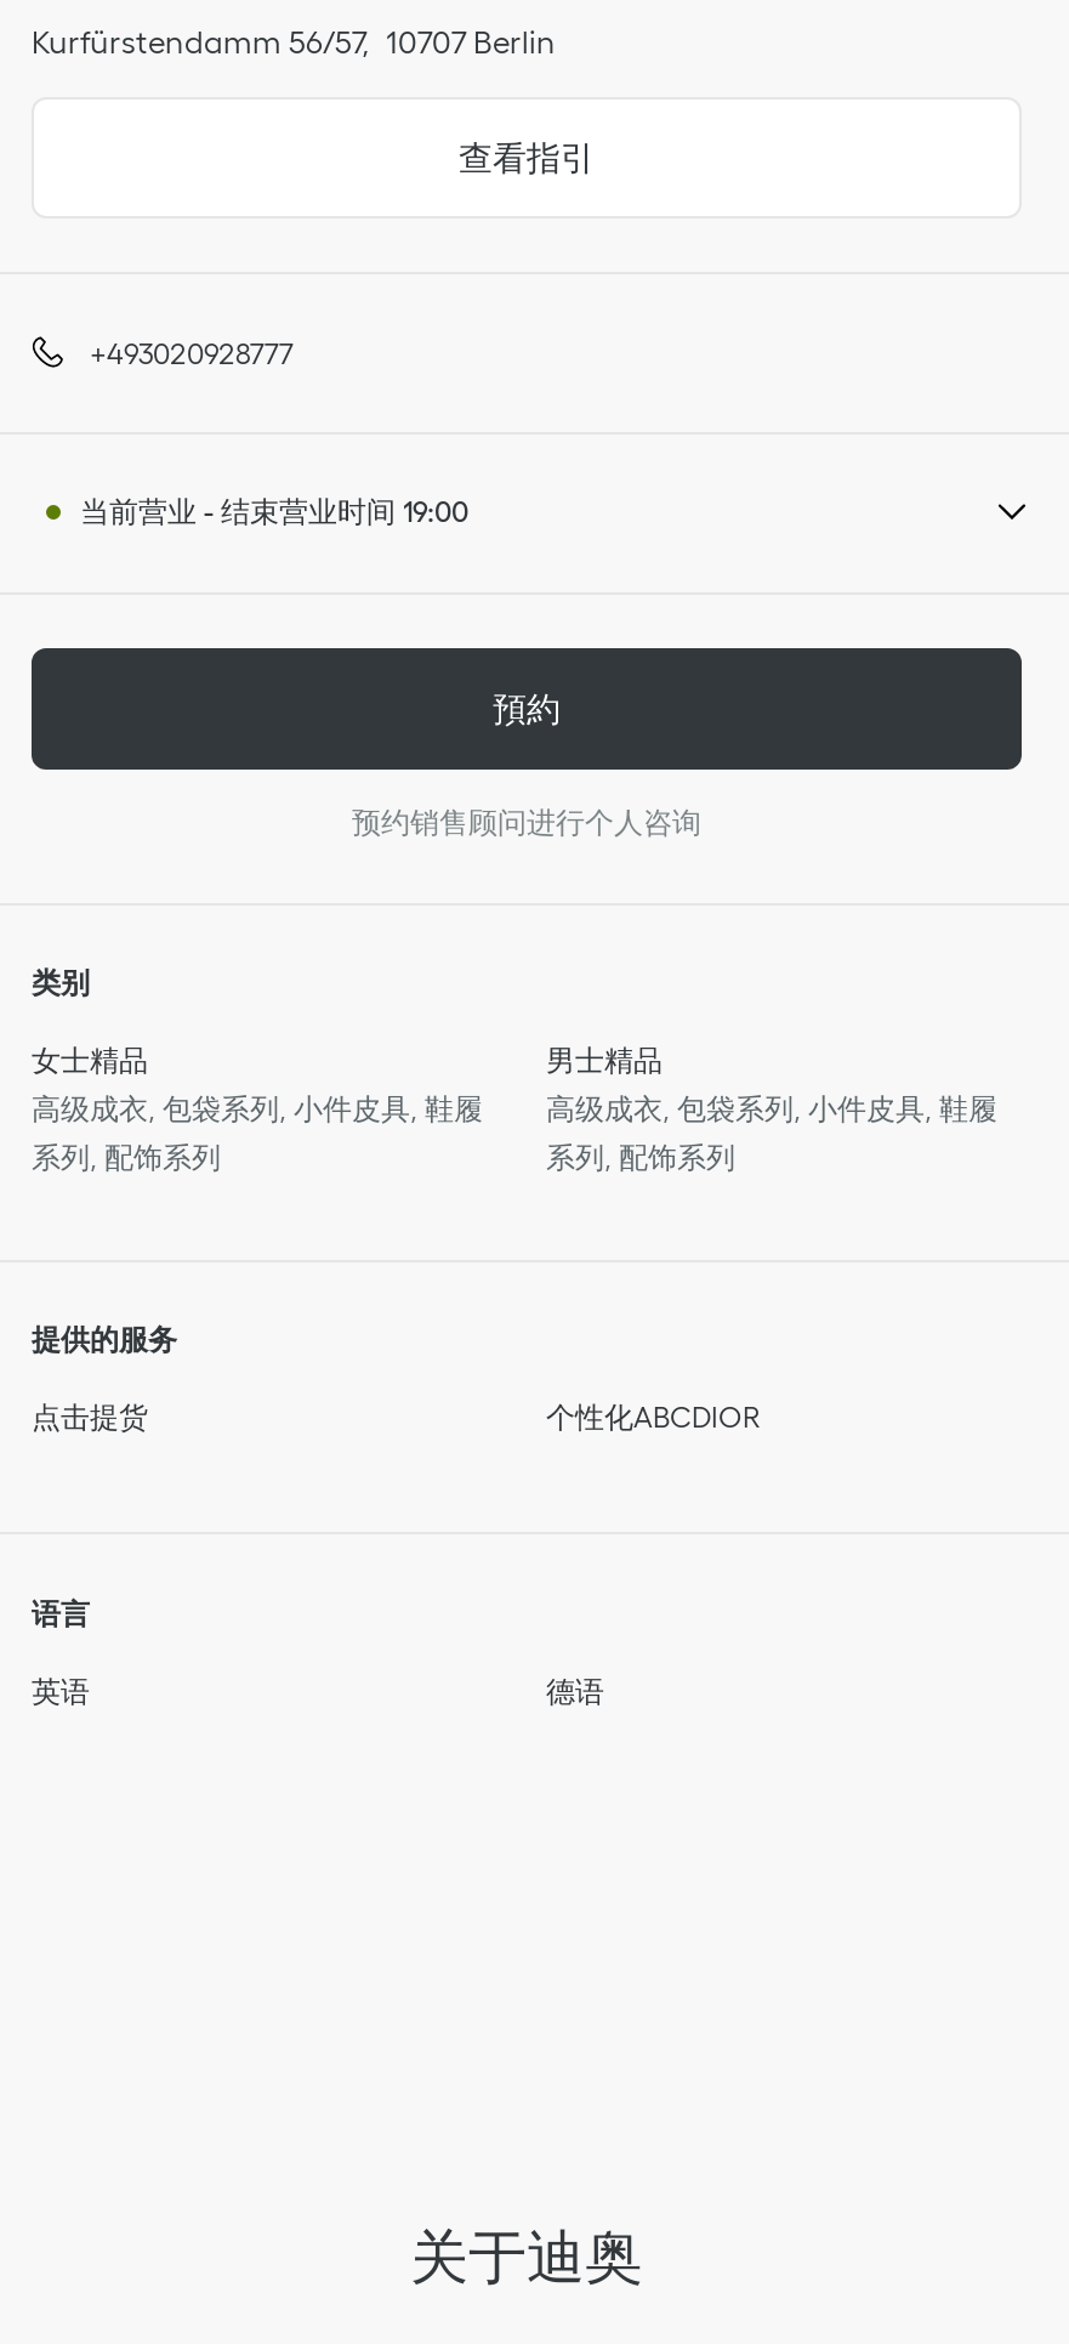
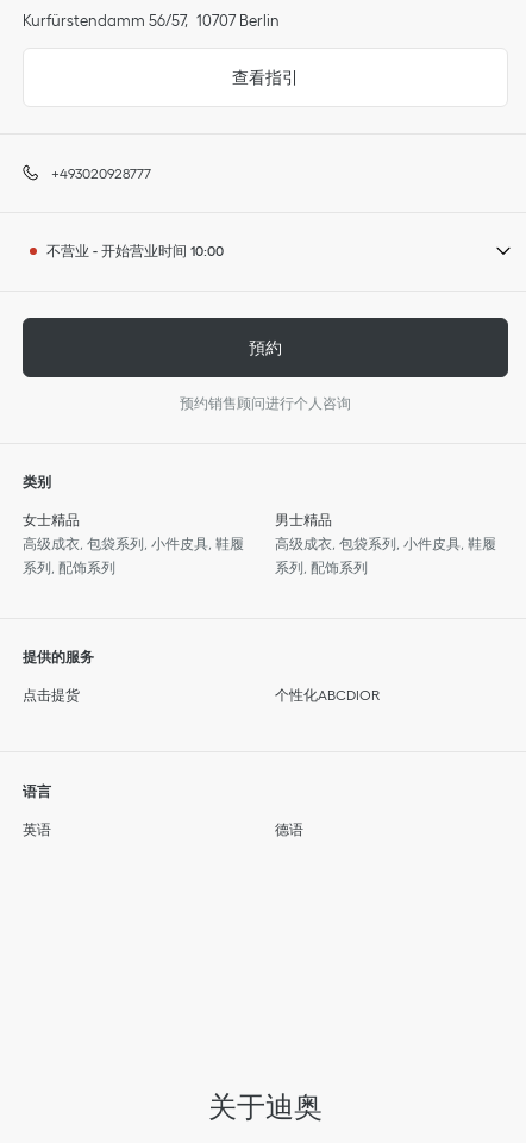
[80,496,468,528] 当前营业-结束营业时间19:00 -> [46,243,224,259] 不营业-开始营业时间10:00

